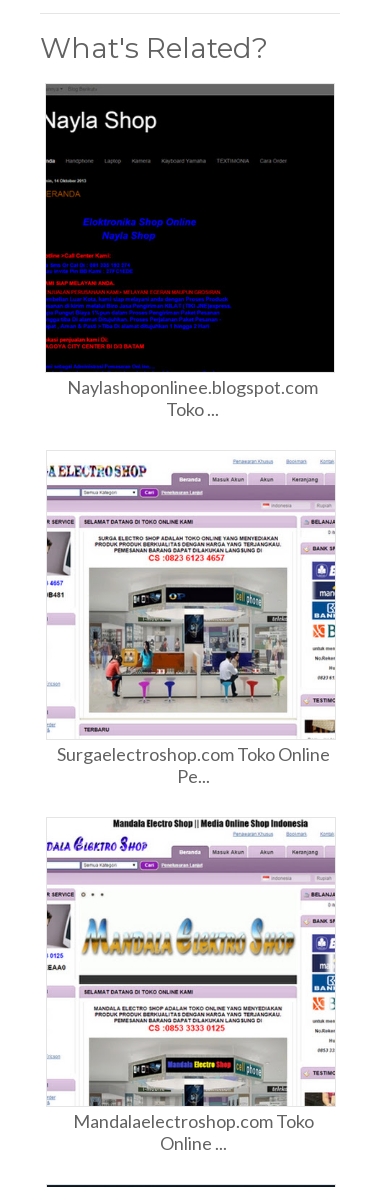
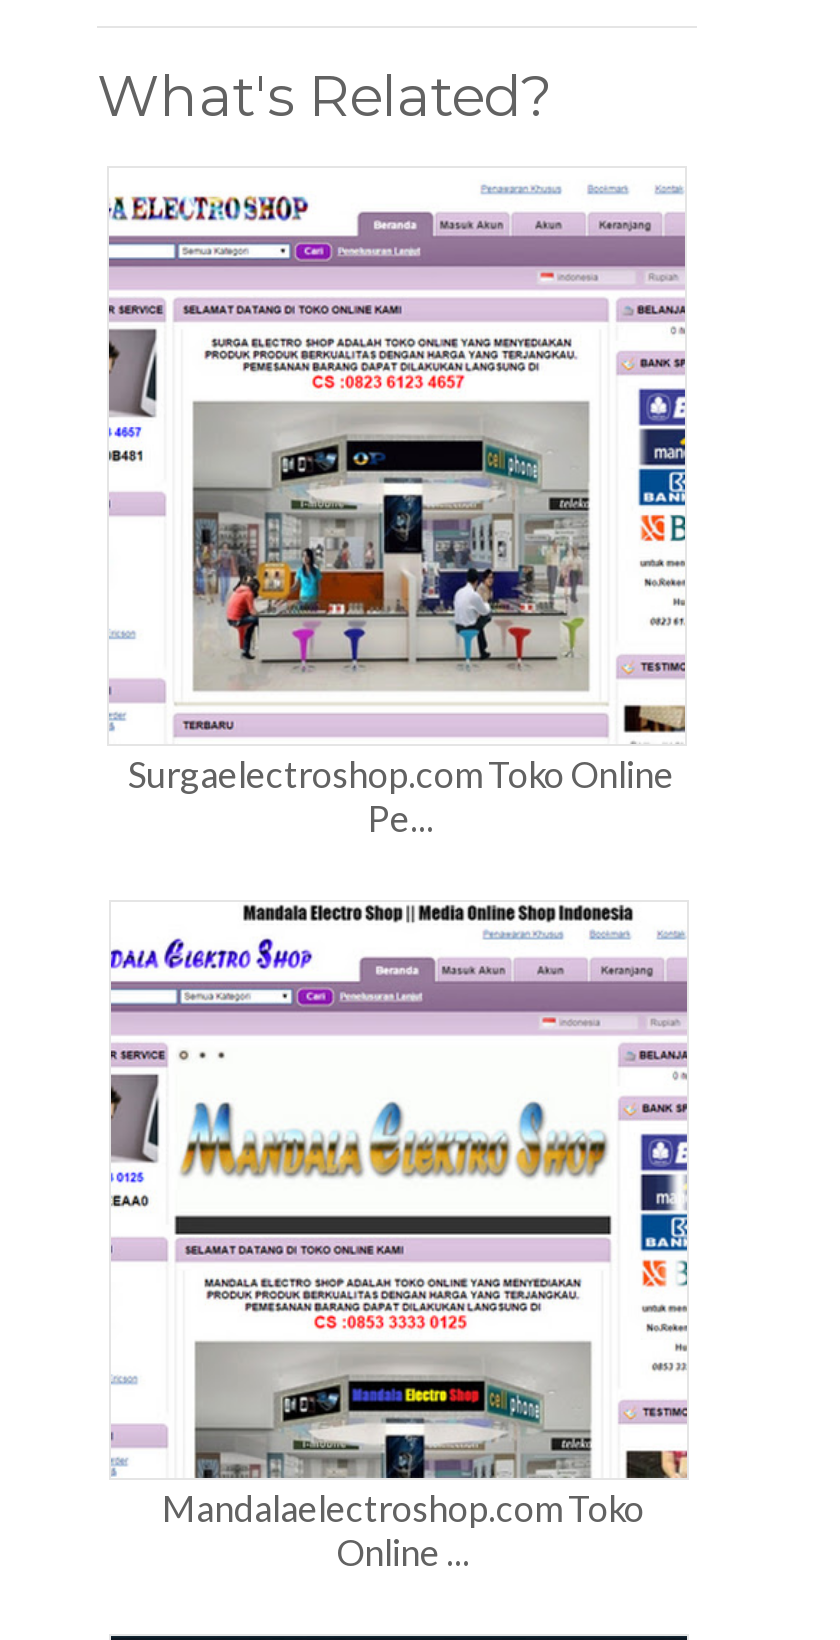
[45,83,335,420] [image] | Naylashoponlinee.blogspot.com | Toko ... -> none

